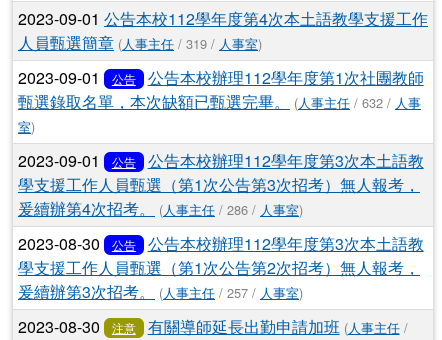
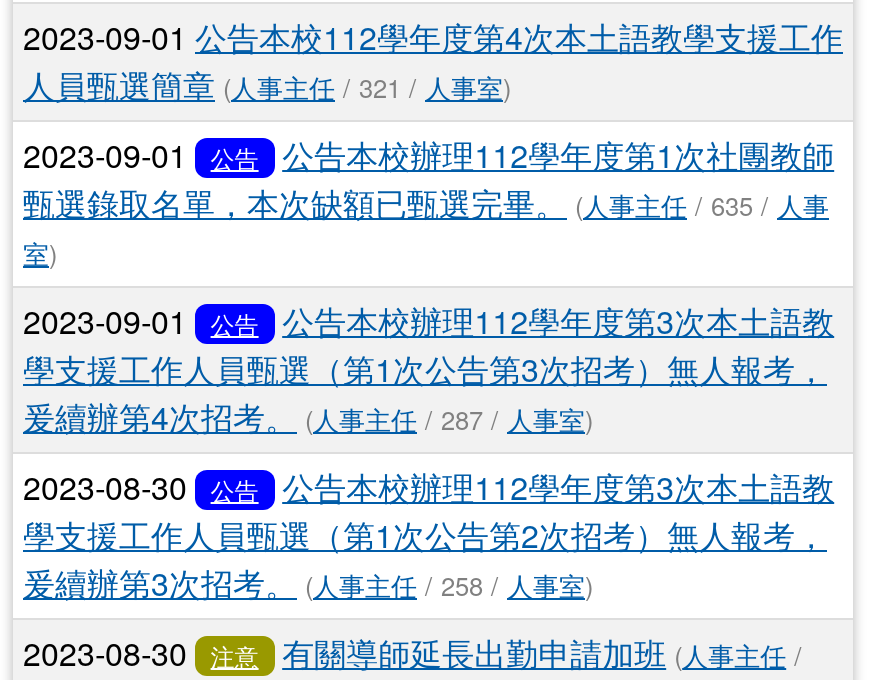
[18,31,262,54] 人員甄選簡章 (人事主任/ 319 /人事室) -> [23,62,511,108] 人員甄選簡章 (人事主任/ 321 /人事室)
[18,90,421,113] 甄選錄取名單，本次缺額已甄選完畢。 (人事主任/ 632 /人事 -> [23,180,829,226] 甄選錄取名單，本次缺額已甄選完畢。 (人事主任/ 635 /人事
[18,197,303,220] 爰續辦第4次招考。 (人事主任/ 286 /人事室) -> [23,394,593,440] 爰續辦第4次招考。 (人事主任/ 287 /人事室)
[18,280,303,303] 爰續辦第3次招考。 (人事主任/ 257 /人事室) -> [23,560,593,606] 爰續辦第3次招考。 (人事主任/ 258 /人事室)

